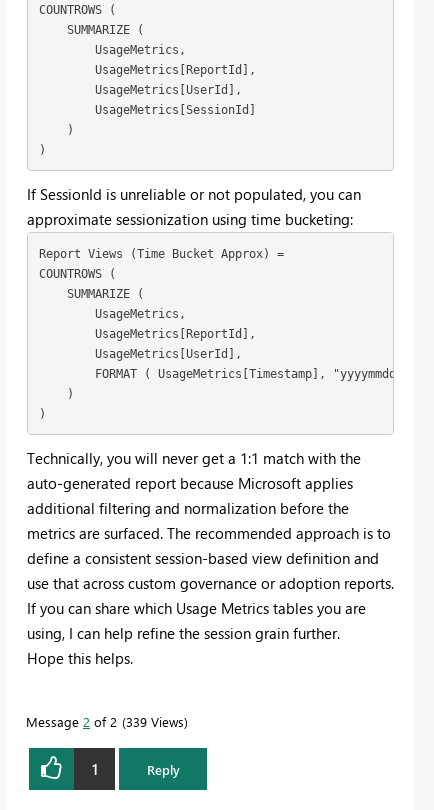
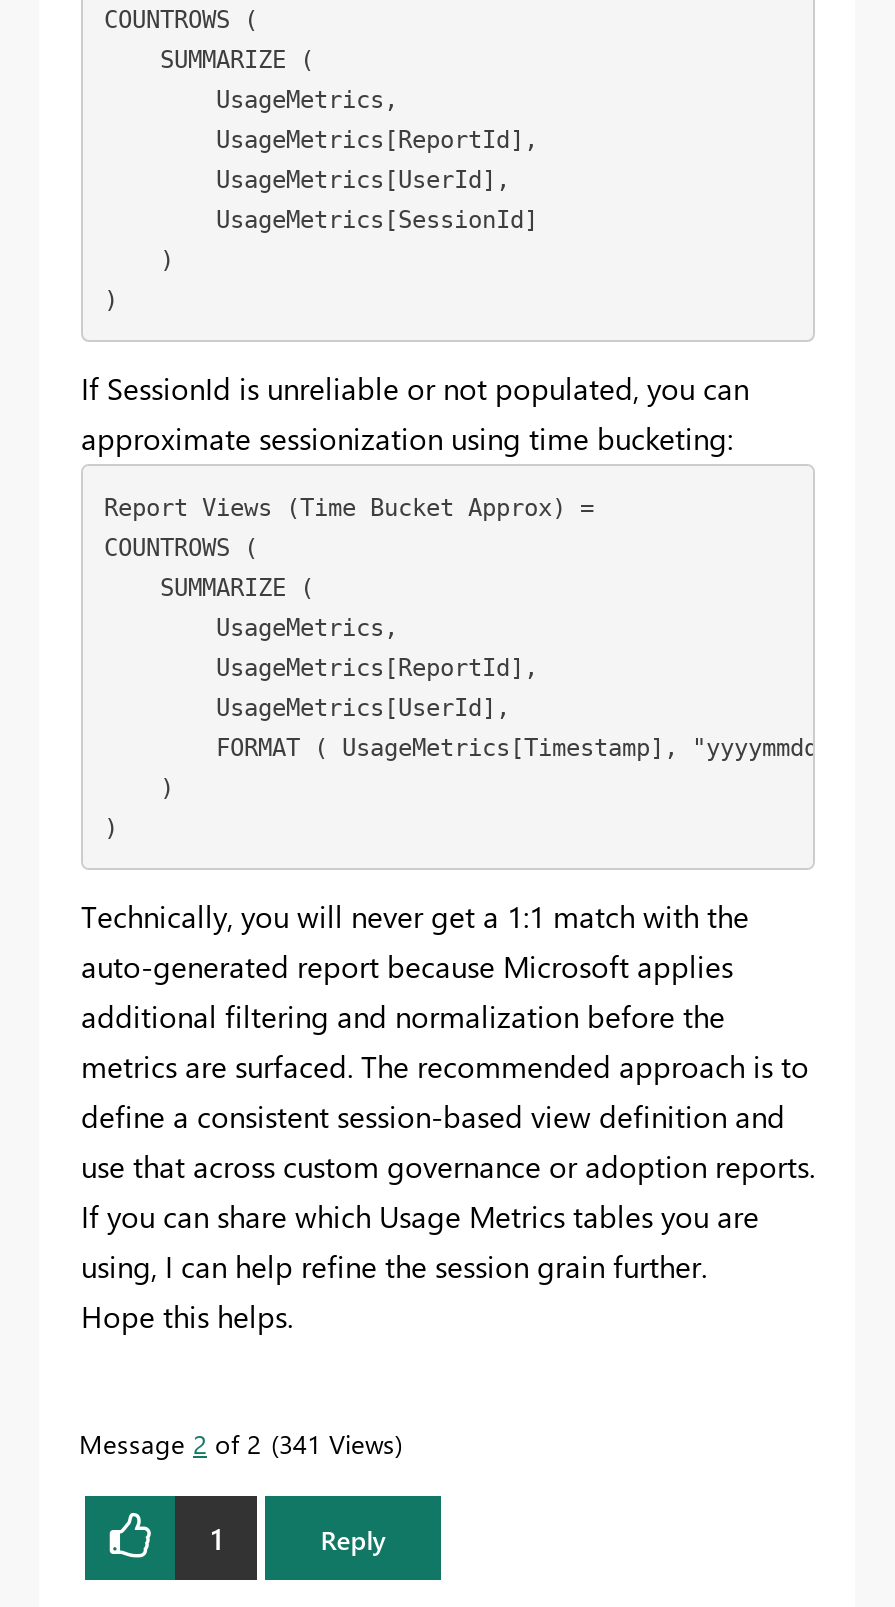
[26,713,184,730] Message 2 of 2 339 Views -> [79,1427,395,1461] Message 2 of 2 341 Views

